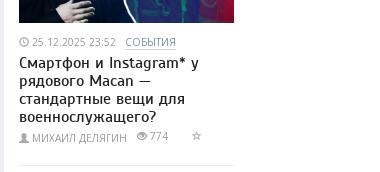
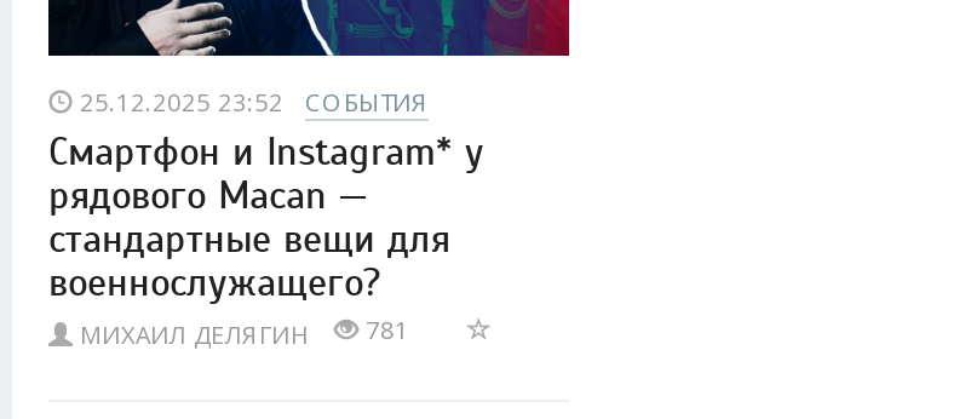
[32,129,174,145] МИХАИЛ ДЕЛЯГИН 774 -> [80,313,424,352] МИХАИЛ ДЕЛЯГИН 781

